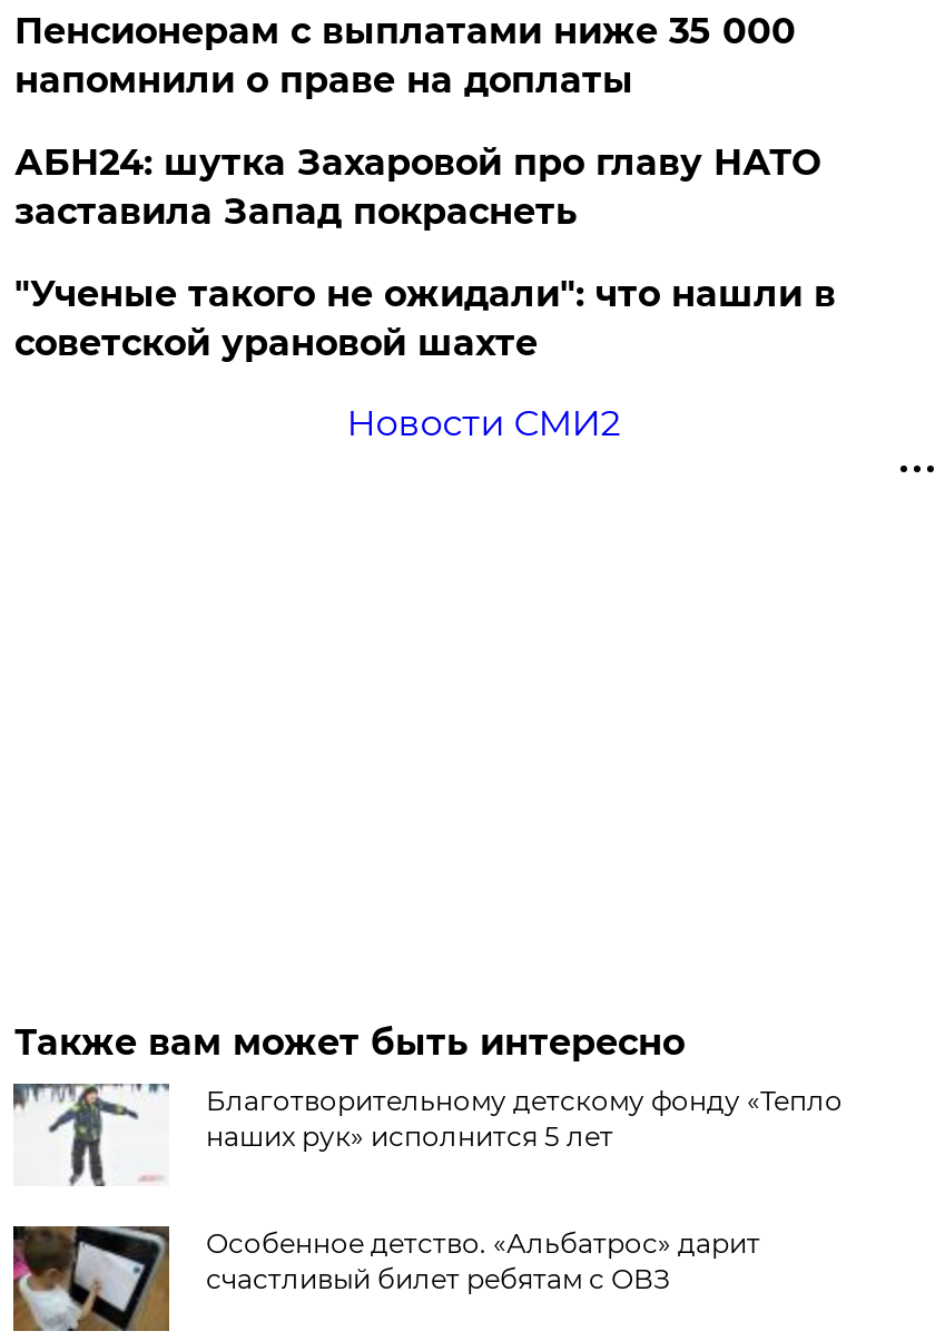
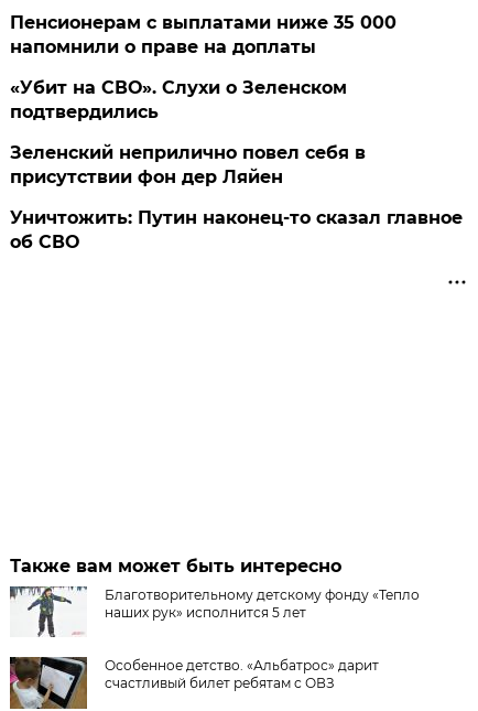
[14,142,820,233] АБН24: шутка Захаровой про главу НАТО | заставила Запад покраснеть -> [10,77,347,123] «Убит на СВО». Слухи о Зеленском | подтвердились
[14,273,836,365] "Ученые такого не ожидали": что нашли в | советской урановой шахте -> [10,142,366,188] Зеленский неприлично повел cебя в | присутствии фон дер Ляйен
[347,403,620,445] Новости СМИ2 -> [10,207,463,253] Уничтожить: Путин наконец-то сказал главное | об СВО

